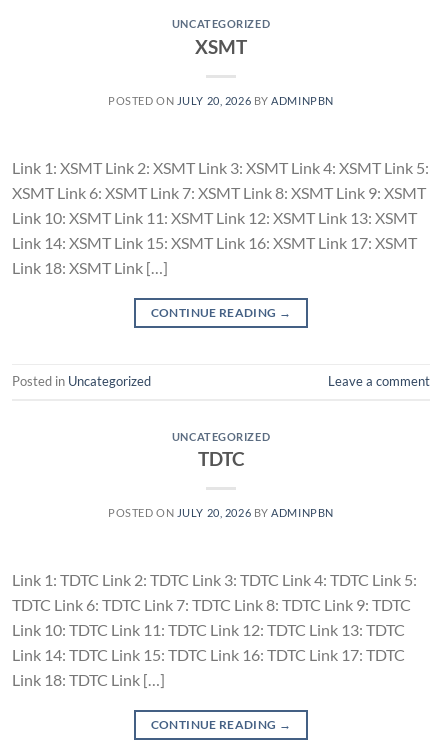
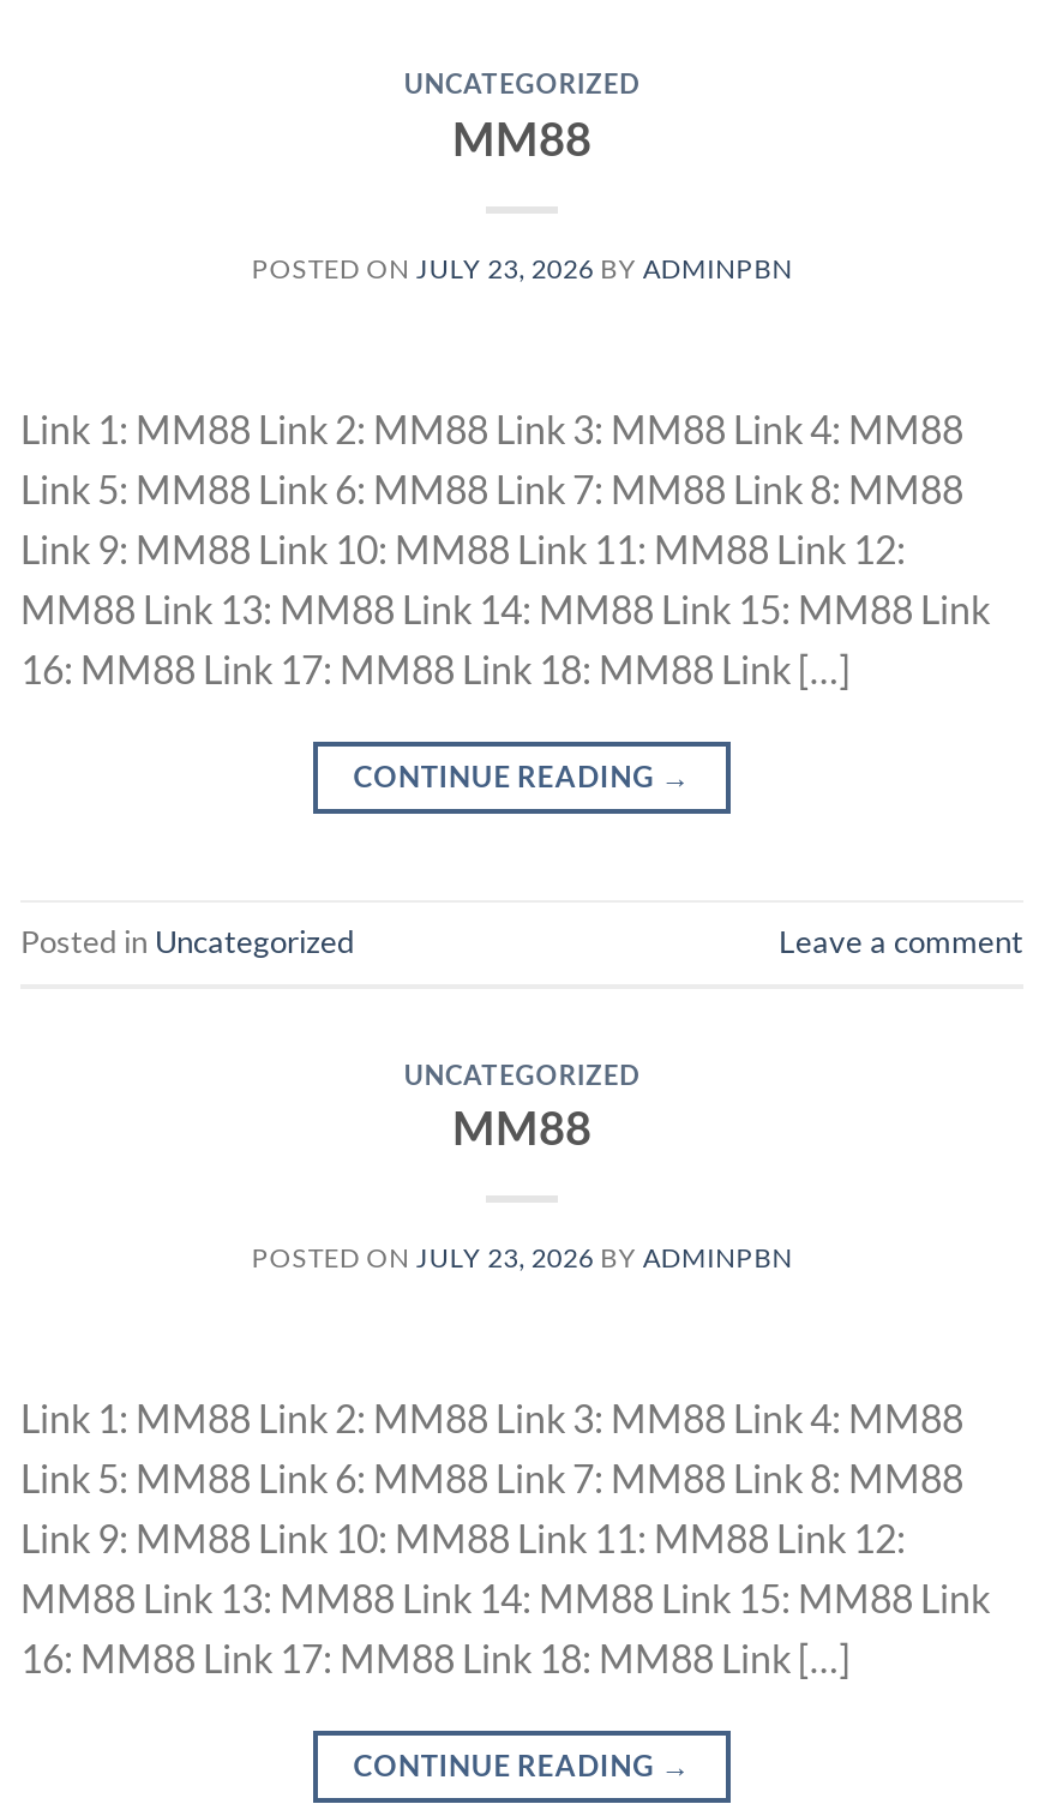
[195,35,247,58] XSMT -> [452,109,591,165] MM88
[108,94,334,107] POSTED ON JULY 20, 2026 BY ADMINPBN -> [251,251,793,282] POSTED ON JULY 23, 2026 BY ADMINPBN
[12,158,429,277] Link 1: XSMT Link 2: XSMT Link 3: XSMT Link 4: XSMT Link 5: | XSMT Link 6: XSMT Link 7: XSMT Link 8: XSMT Link 9: XSMT | Link 10: XSMT Link 11: XSMT Link 12: XSMT Link 13: XSMT | Link 14: XSMT Link 15: XSMT Link 16: XSMT Link 17: XSMT | Link 18: XSMT Link […] -> [20,405,990,690] Link 1: MM88 Link 2: MM88 Link 3: MM88 Link 4: MM88 | Link 5: MM88 Link 6: MM88 Link 7: MM88 Link 8: MM88 | Link 9: MM88 Link 10: MM88 Link 11: MM88 Link 12: | MM88 Link 13: MM88 Link 14: MM88 Link 15: MM88 Link | 16: MM88 Link 17: MM88 Link 18: MM88 Link […]
[197,447,244,470] TDTC -> [452,1100,591,1155] MM88
[108,506,334,519] POSTED ON JULY 20, 2026 BY ADMINPBN -> [251,1242,793,1273] POSTED ON JULY 23, 2026 BY ADMINPBN
[12,570,417,689] Link 1: TDTC Link 2: TDTC Link 3: TDTC Link 4: TDTC Link 5: | TDTC Link 6: TDTC Link 7: TDTC Link 8: TDTC Link 9: TDTC | Link 10: TDTC Link 11: TDTC Link 12: TDTC Link 13: TDTC | Link 14: TDTC Link 15: TDTC Link 16: TDTC Link 17: TDTC | Link 18: TDTC Link […] -> [20,1395,990,1681] Link 1: MM88 Link 2: MM88 Link 3: MM88 Link 4: MM88 | Link 5: MM88 Link 6: MM88 Link 7: MM88 Link 8: MM88 | Link 9: MM88 Link 10: MM88 Link 11: MM88 Link 12: | MM88 Link 13: MM88 Link 14: MM88 Link 15: MM88 Link | 16: MM88 Link 17: MM88 Link 18: MM88 Link […]

